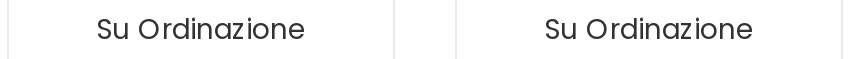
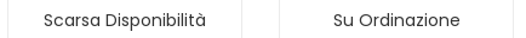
[96,9,306,49] Su Ordinazione -> [44,8,206,32] Scarsa Disponibilità

